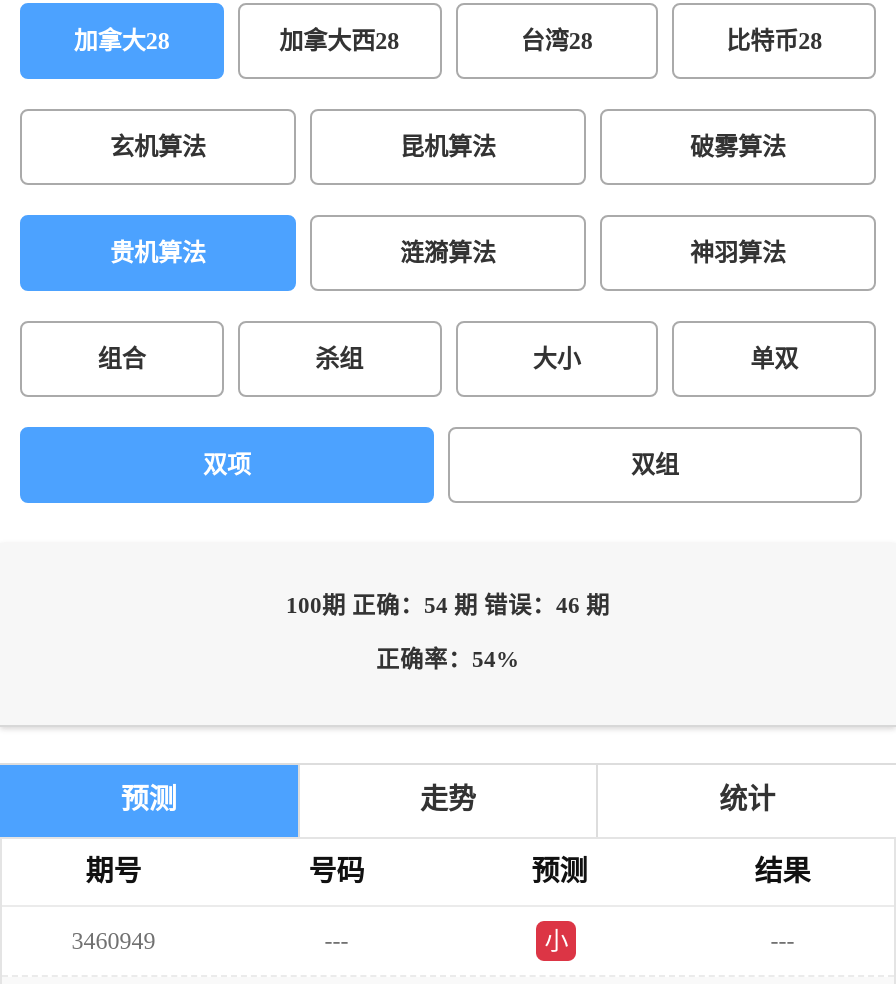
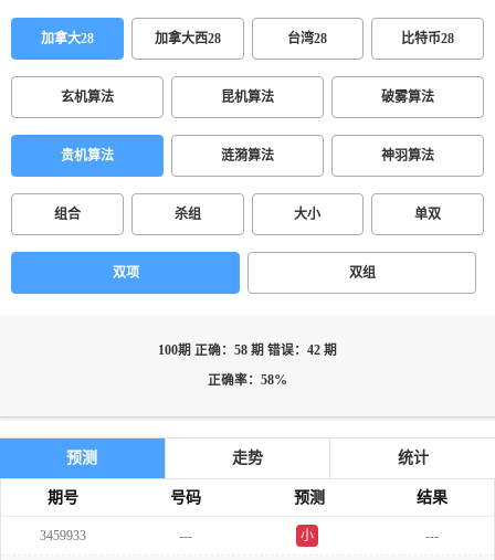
[286,593,610,619] 100期 正确：54 期 错误：46 期 -> [158,344,337,358] 100期 正确：58 期 错误：42 期
[376,647,520,673] 正确率：54% -> [208,373,287,388] 正确率：58%
[72,927,156,955] 3460949 -> [40,528,86,543] 3459933

